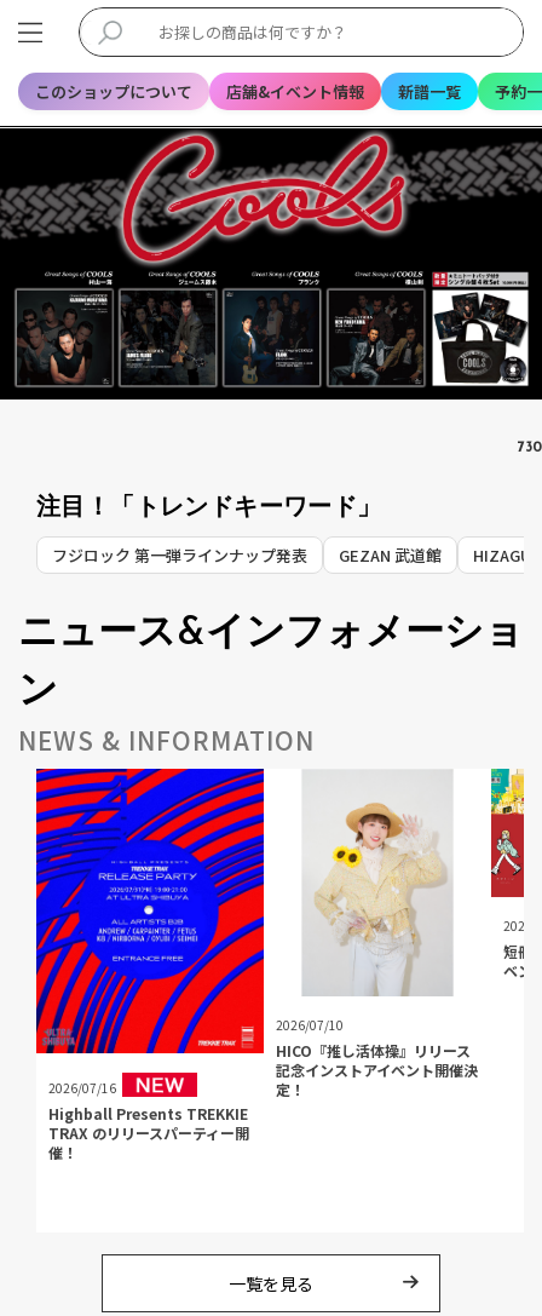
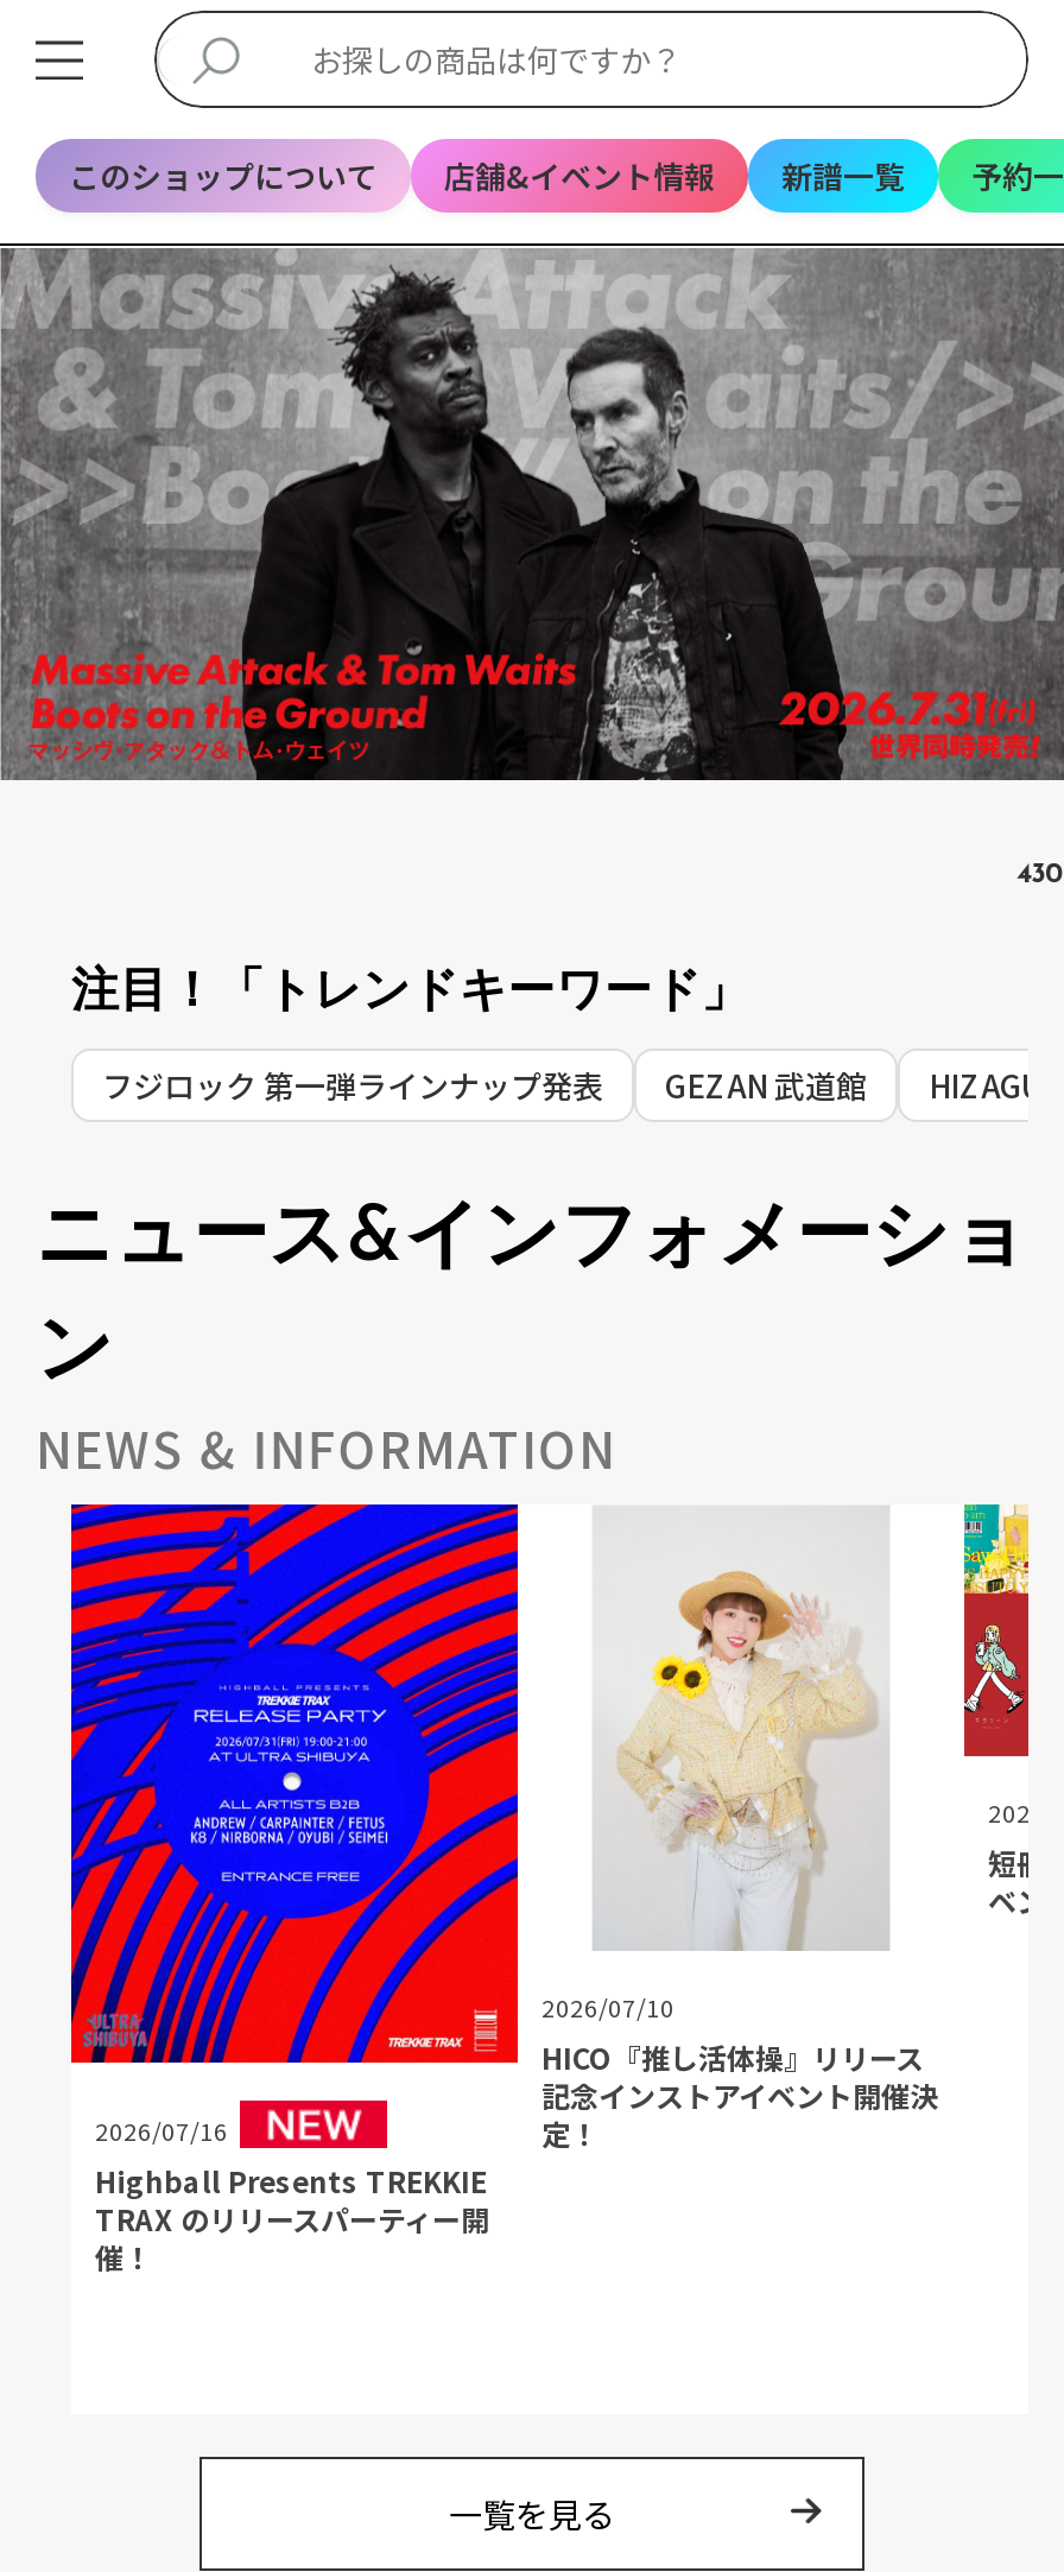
[4,127,542,455] [image] | 730 -> [7,246,1064,889] [image] | 430

